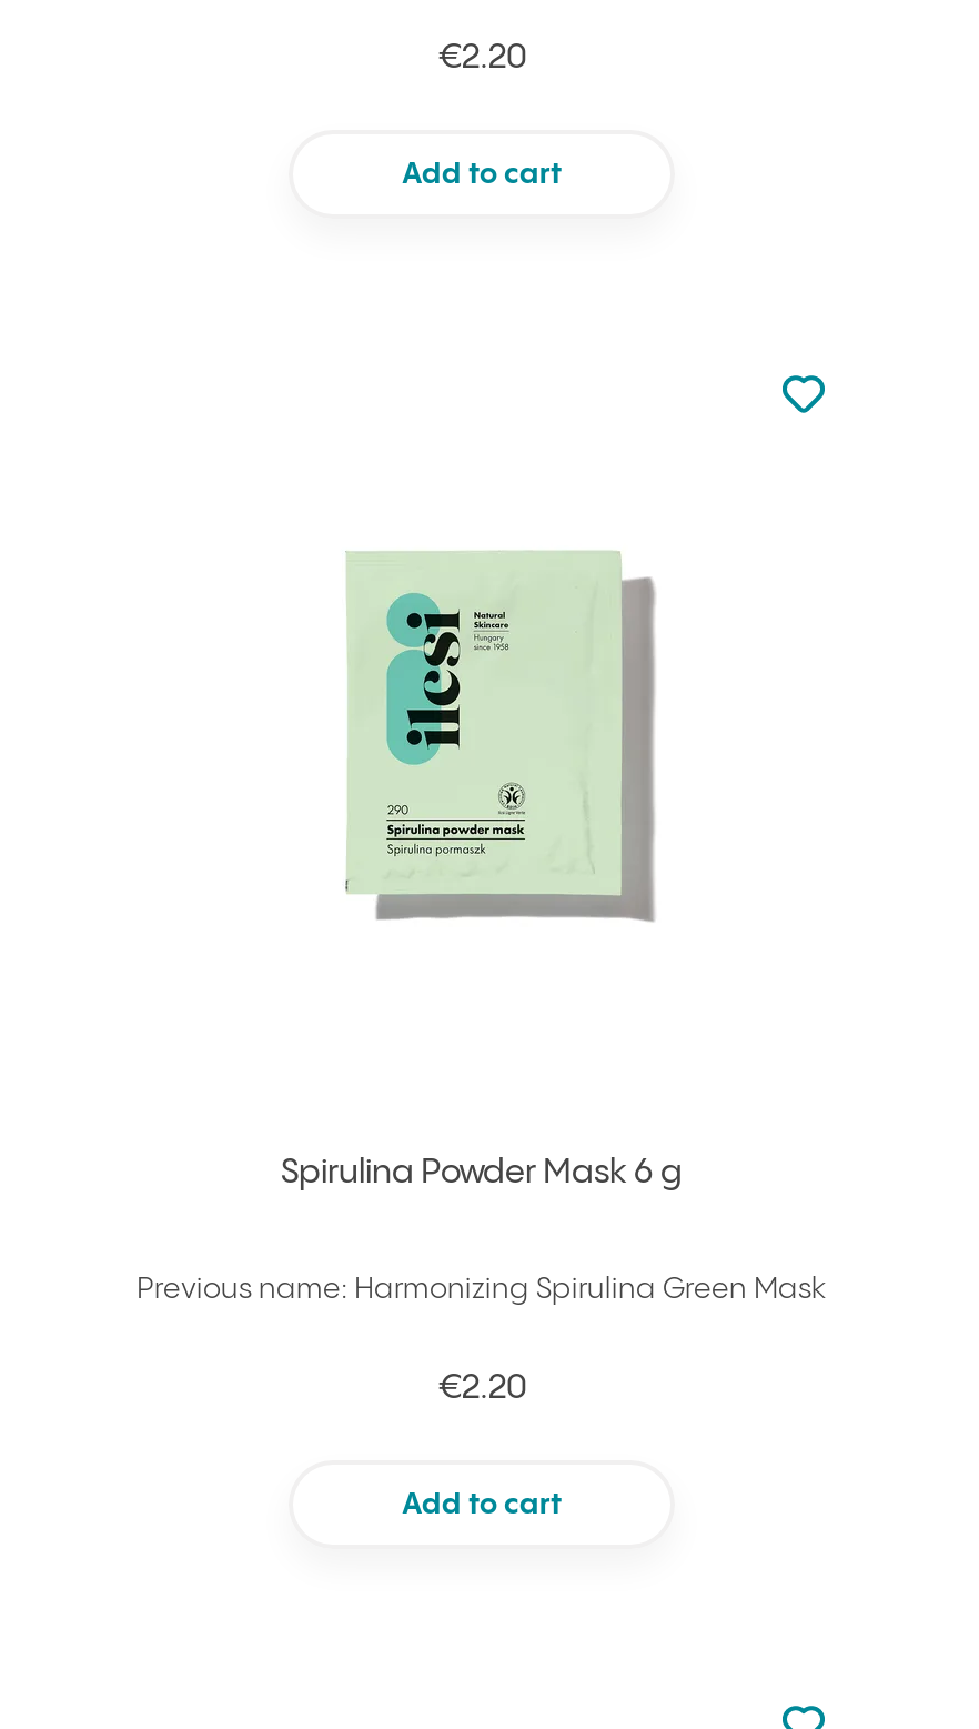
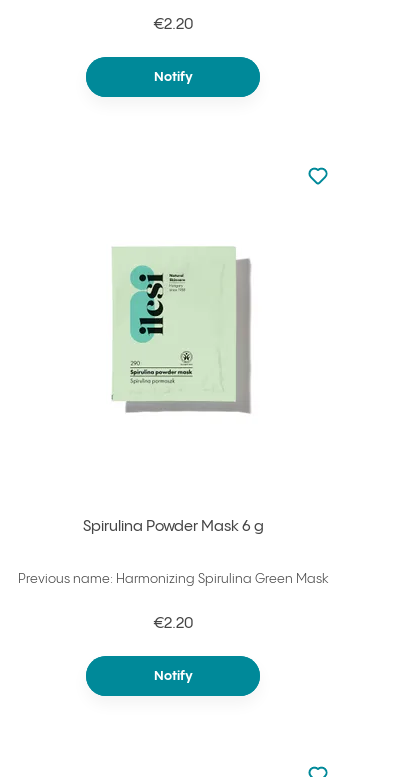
[402,159,562,190] Add to cart -> [153,70,192,84] Notify
[402,1489,562,1520] Add to cart -> [153,669,192,683] Notify

